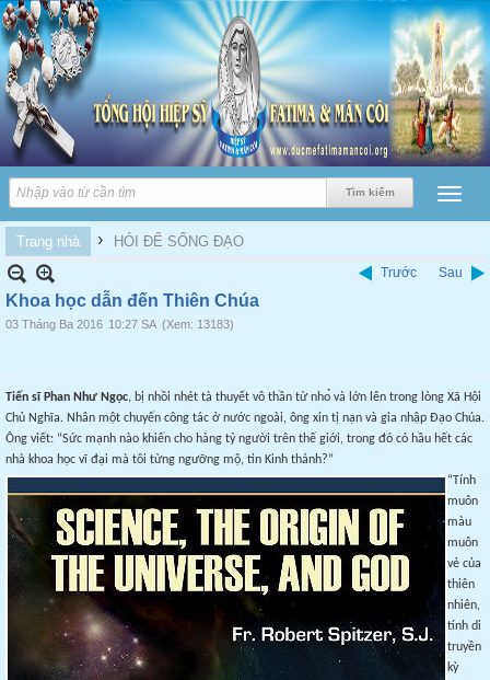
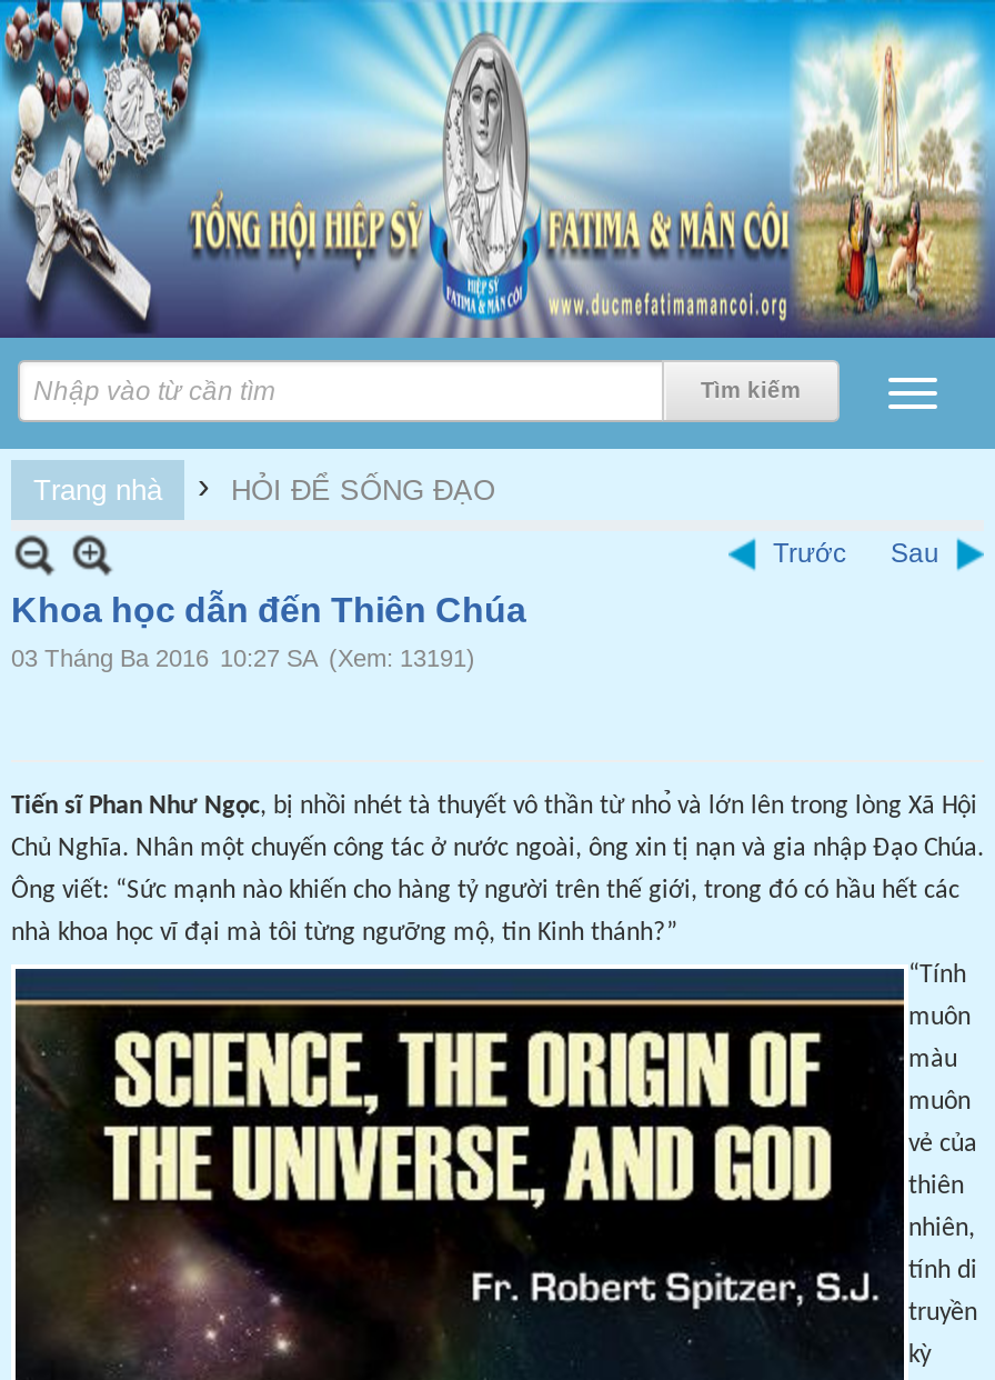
[5,318,234,331] 03 Tháng Ba 2016 10:27 SA (Xem: 13183) -> [11,644,475,671] 03 Tháng Ba 2016 10:27 SA (Xem: 13191)

